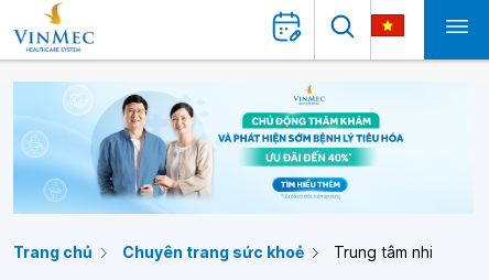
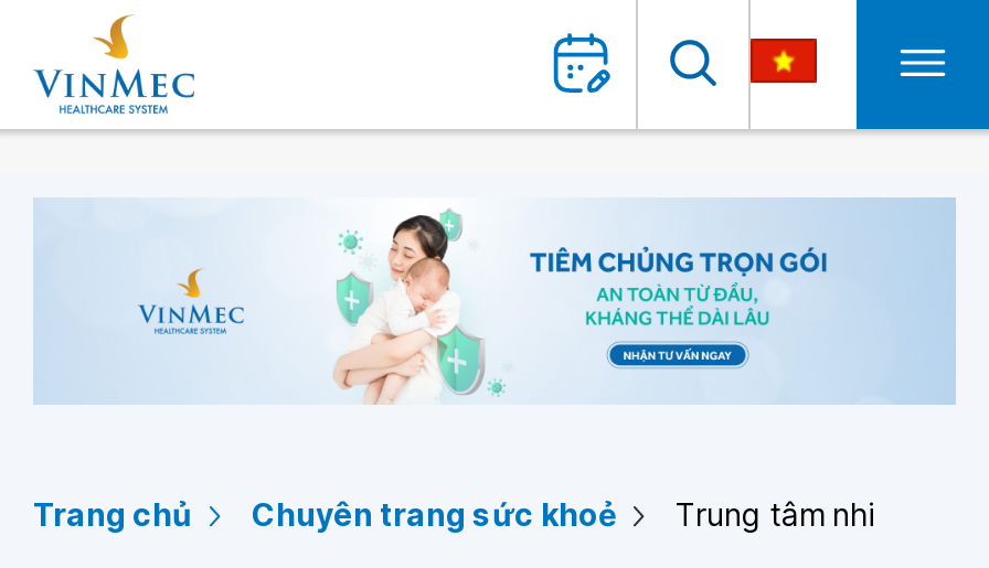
[13,82,472,214] [image] -> [35,175,956,436] [image]

